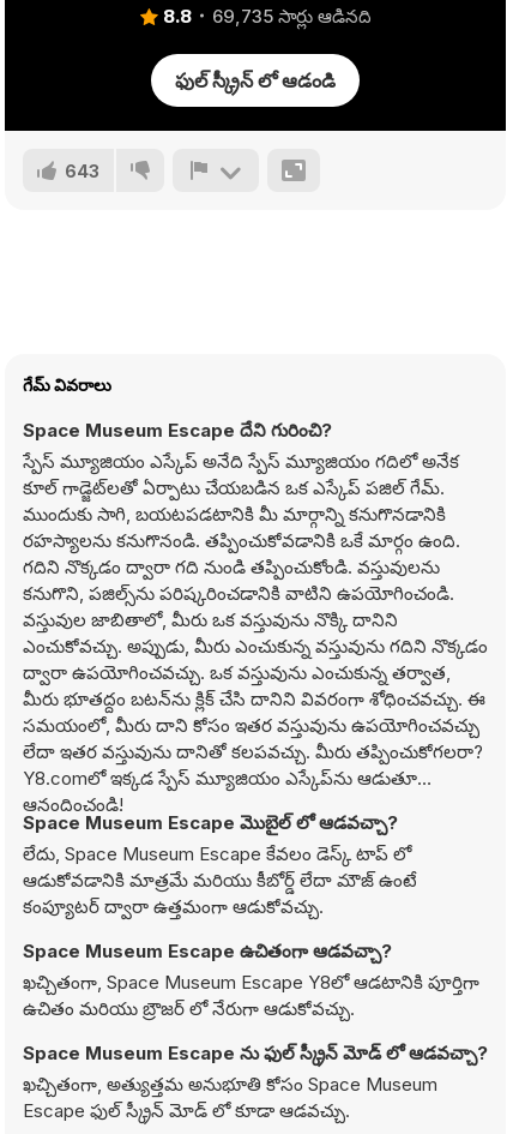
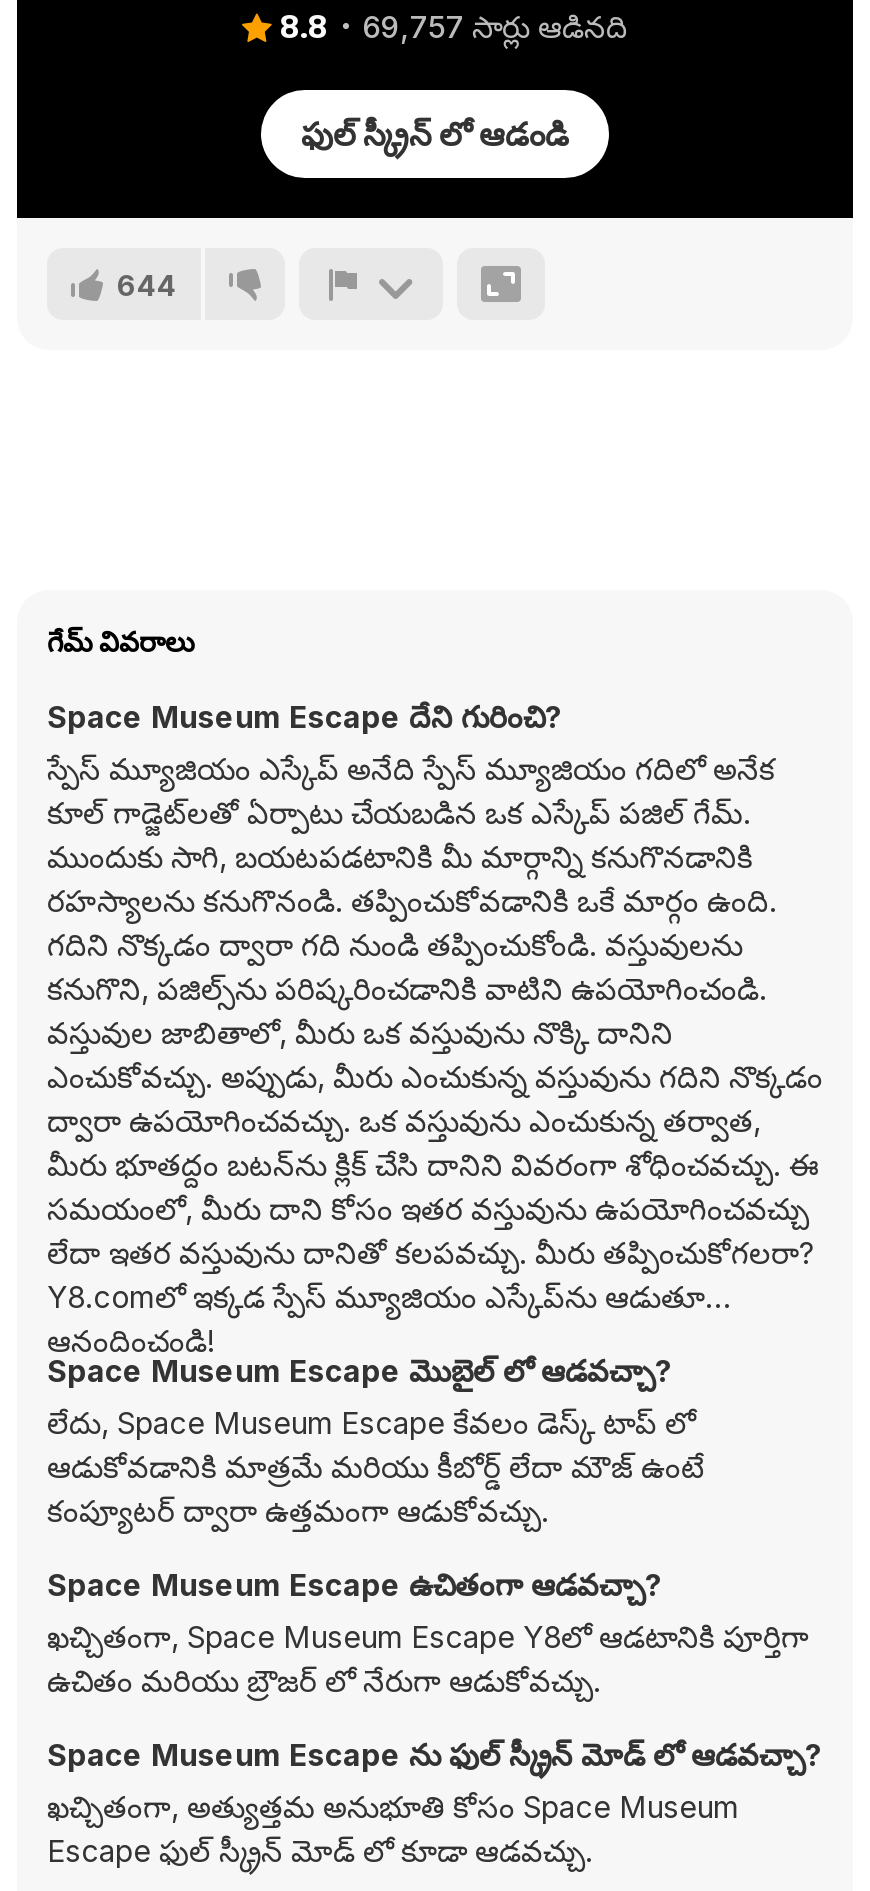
[162,4,371,30] 8.8 69,735 సార్లు ఆడినది -> [280,6,628,50] 8.8 69,757 సార్లు ఆడినది
[65,161,99,181] 643 -> [117,268,177,302] 644

